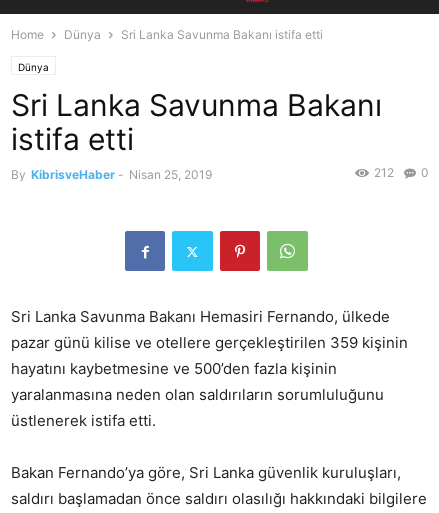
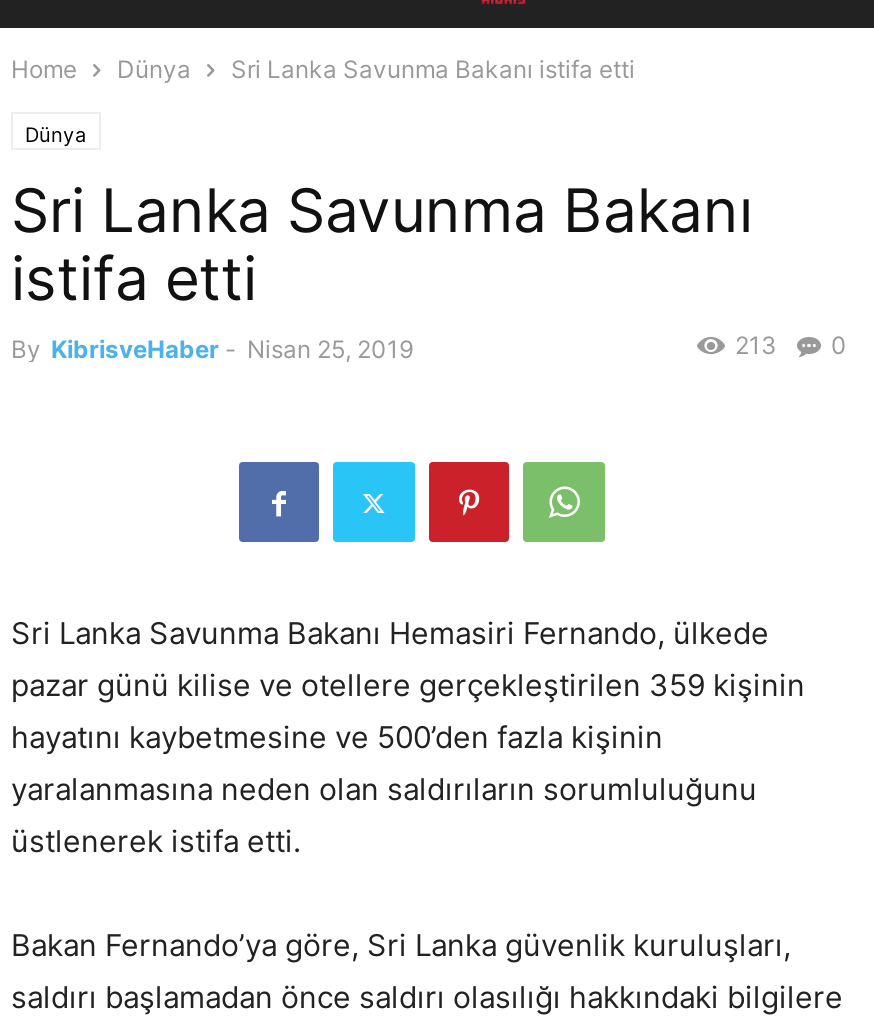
[374,165,429,180] 212 0 -> [735,330,847,360] 213 0

